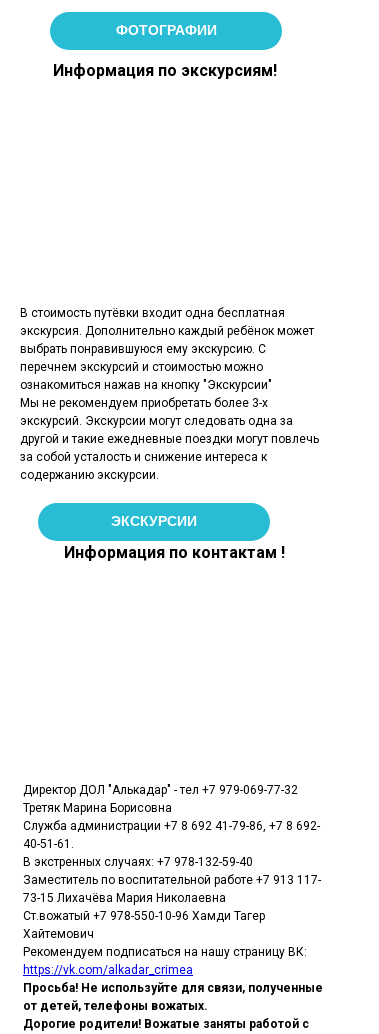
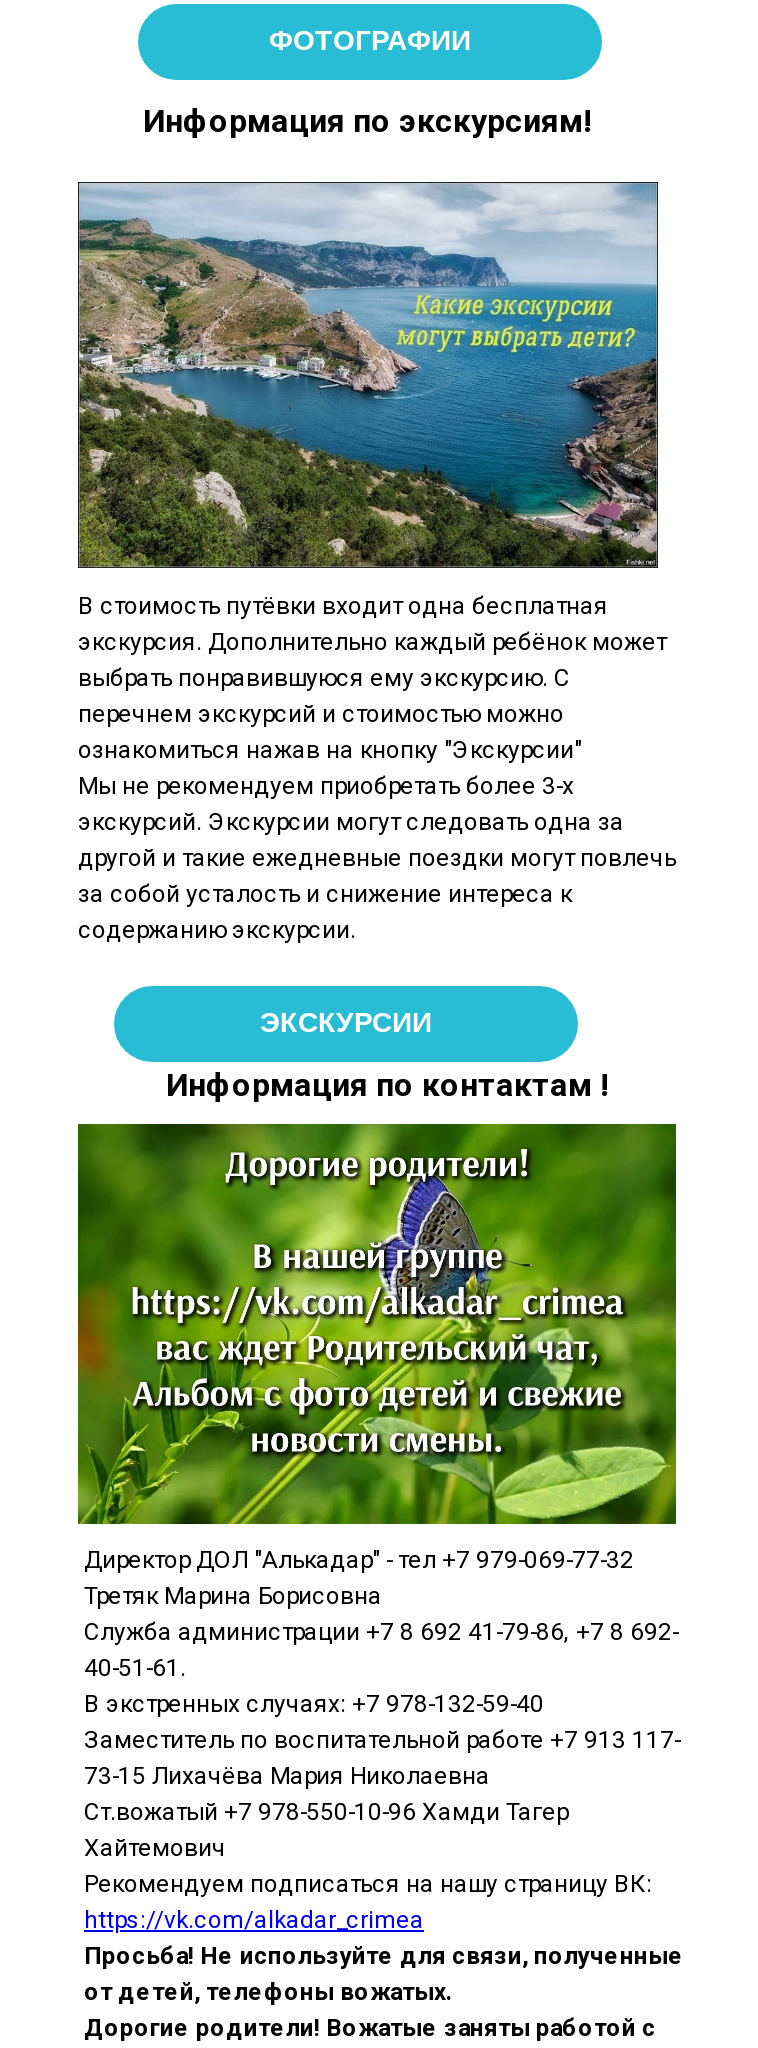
none -> [76,180,660,570] [image]
none -> [76,1122,678,1526] [image]

